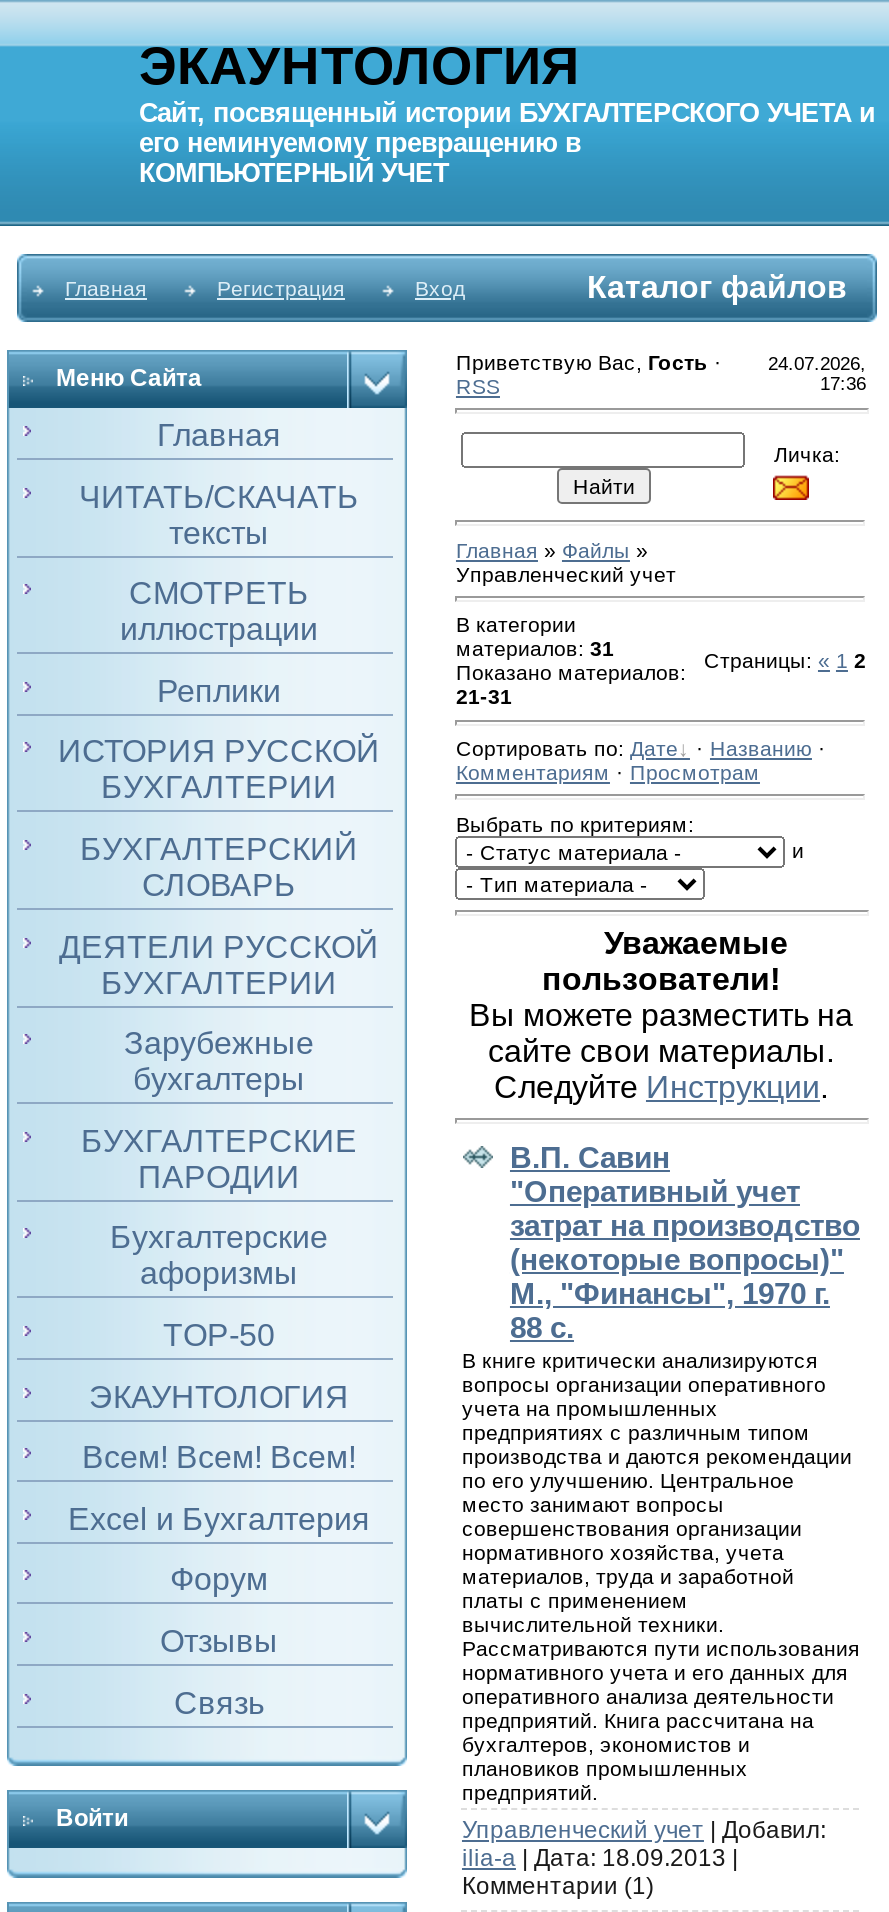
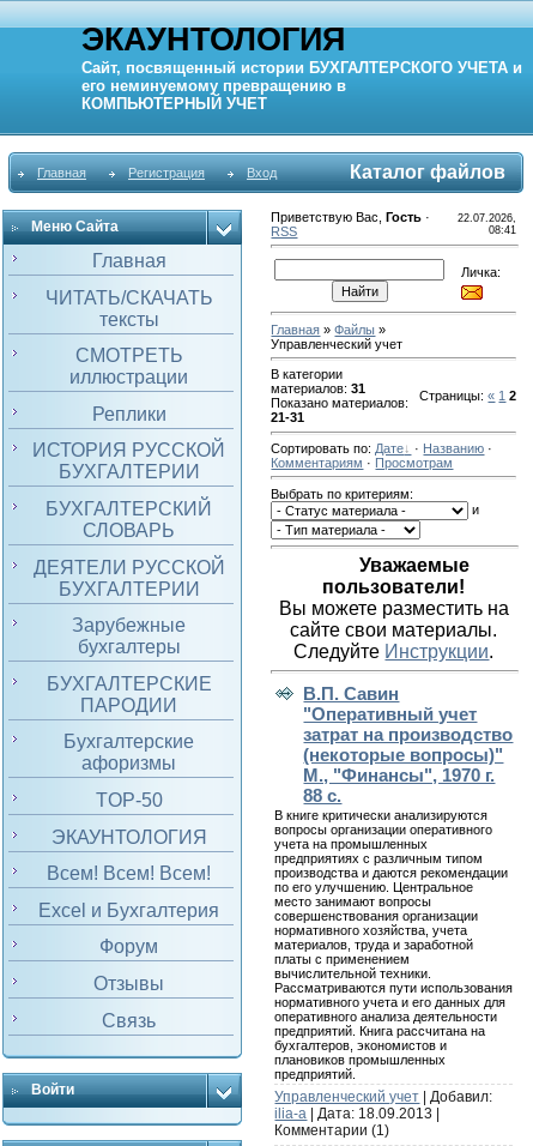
[768,354,866,374] 24.07.2026, -> [458,212,517,224] 22.07.2026,
[820,374,866,394] 17:36 -> [489,224,517,236] 08:41

